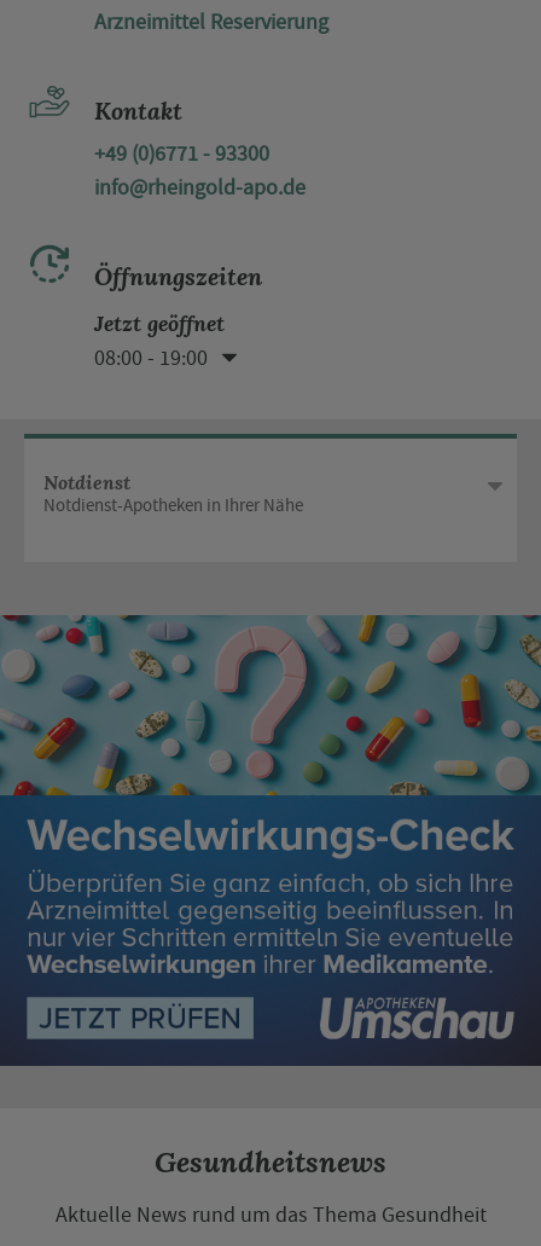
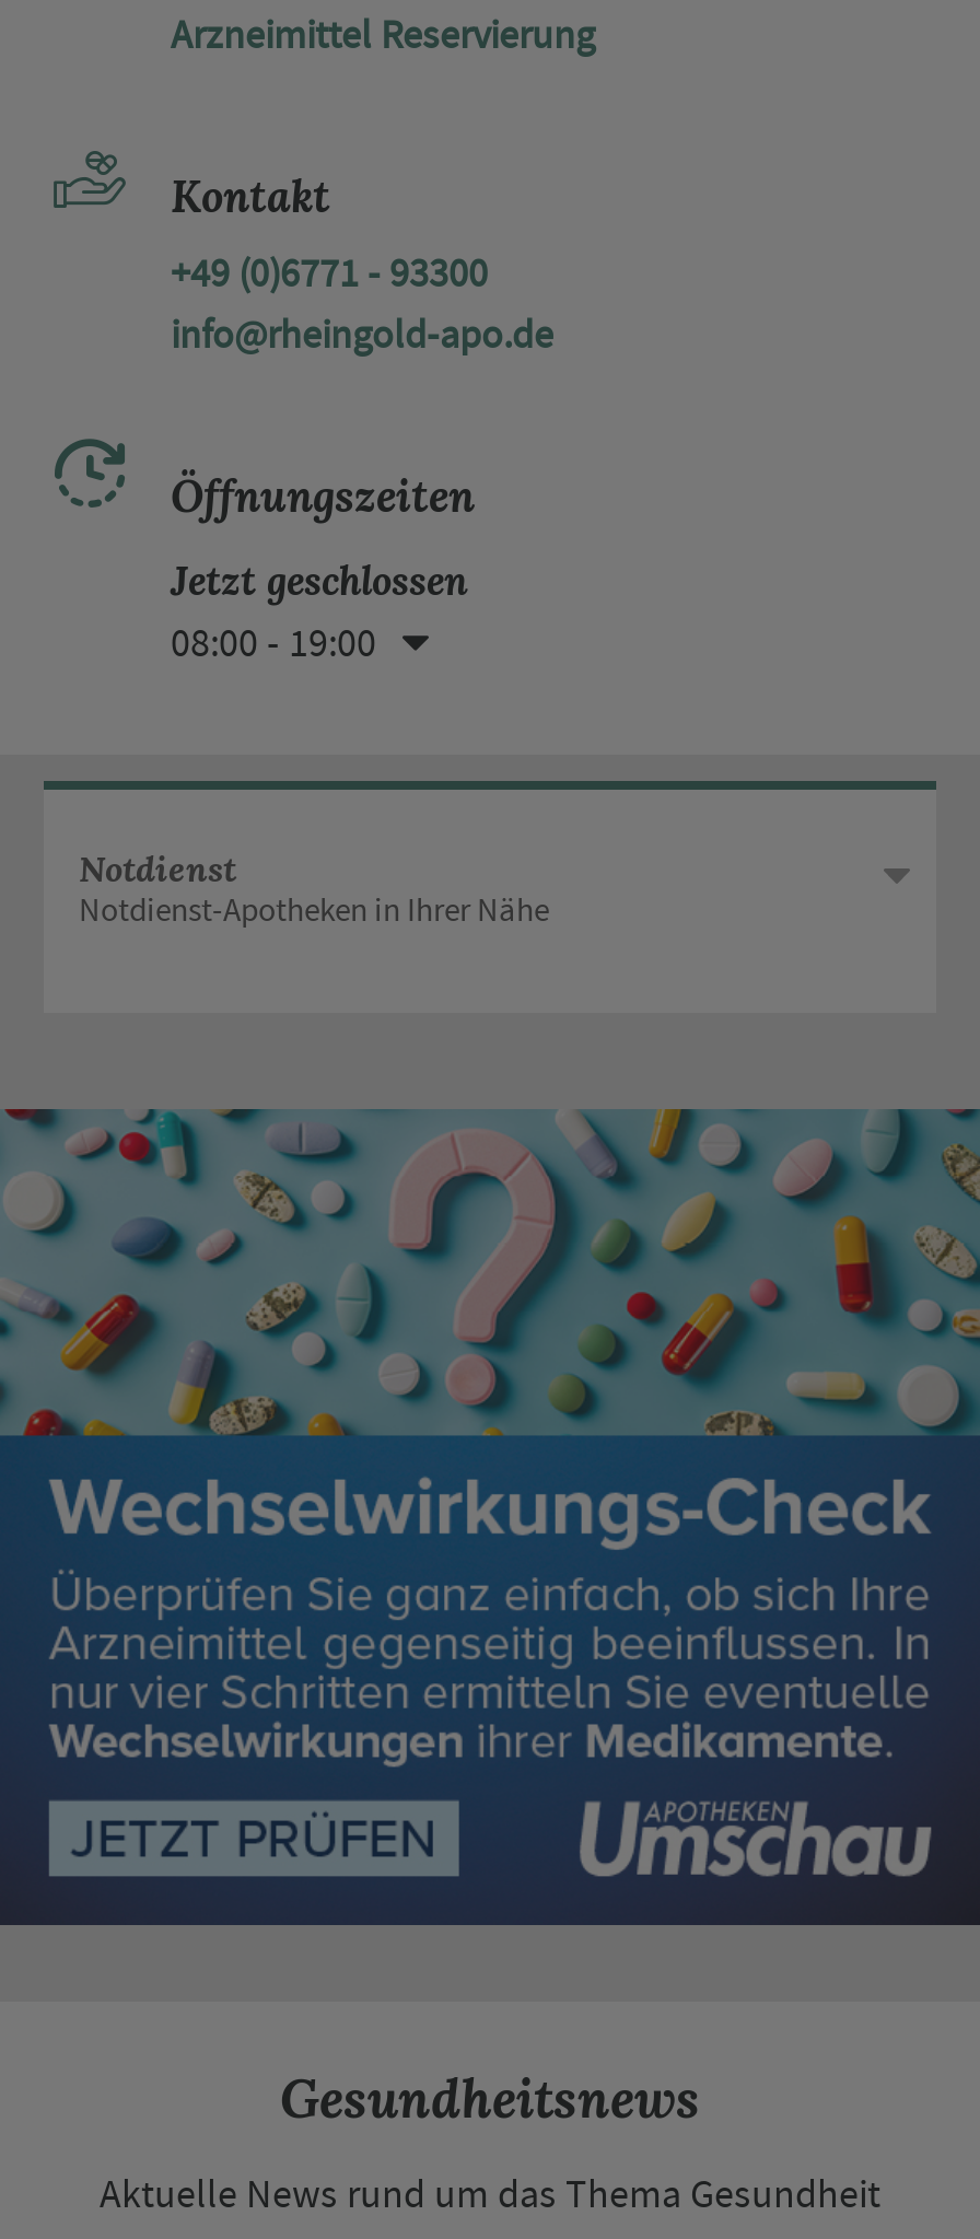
[94,308,225,337] Jetzt geöffnet -> [171,553,468,606] Jetzt geschlossen

